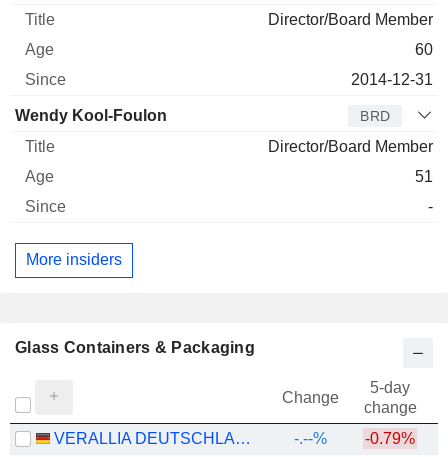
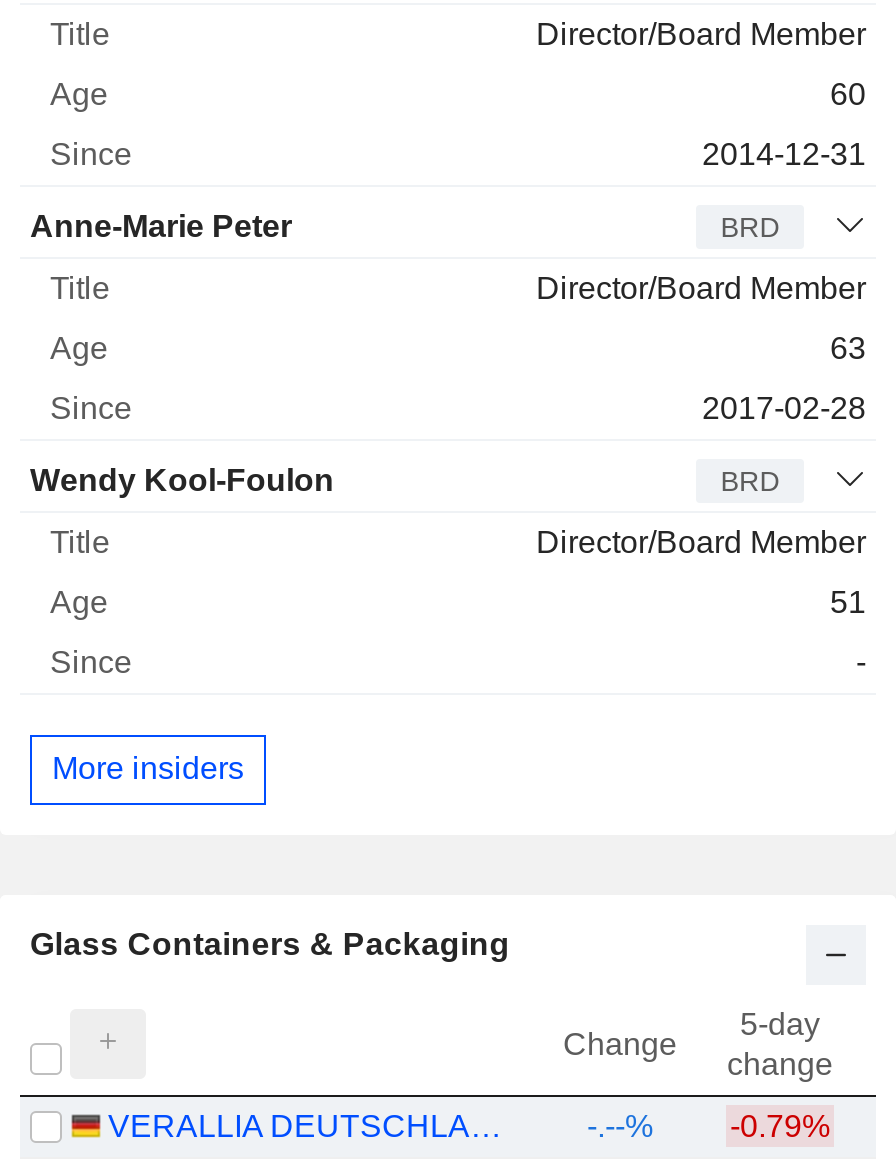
none -> [30,208,866,424] Anne-Marie Peter | BRD | Director/Board Member | 63 | 2017-02-28

